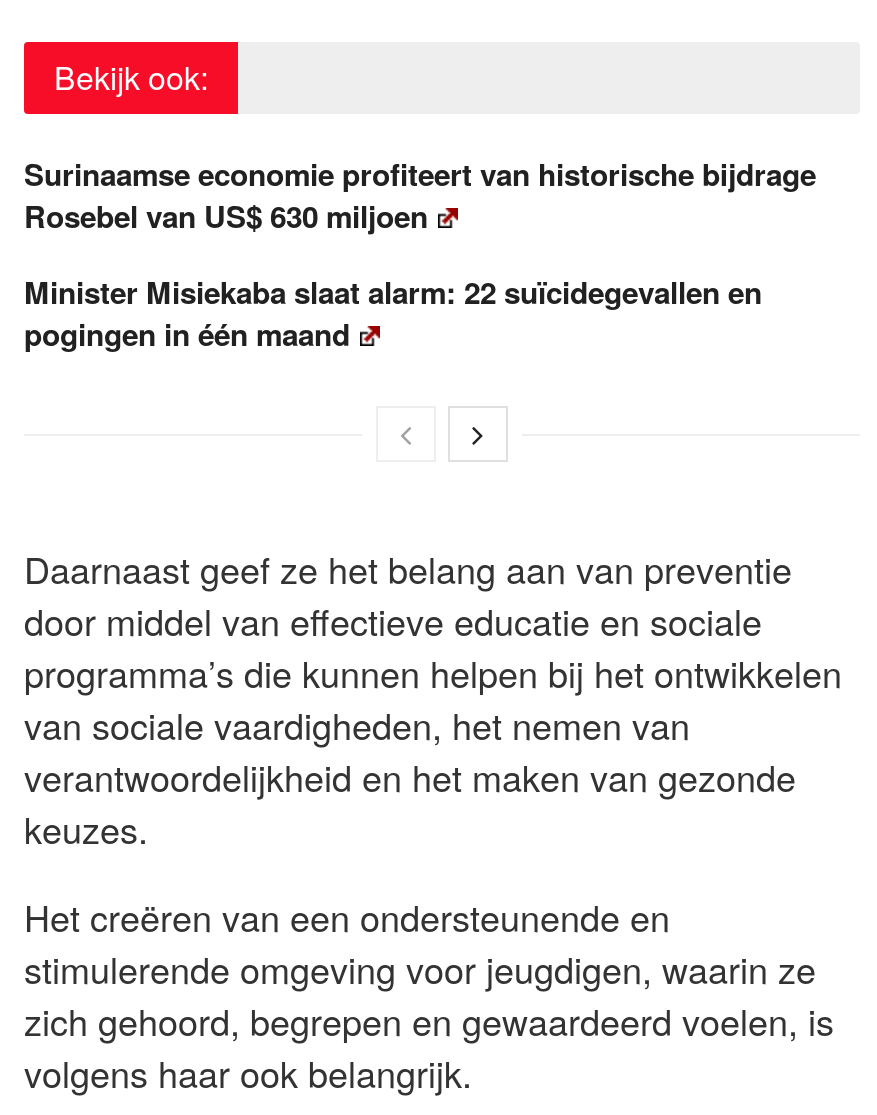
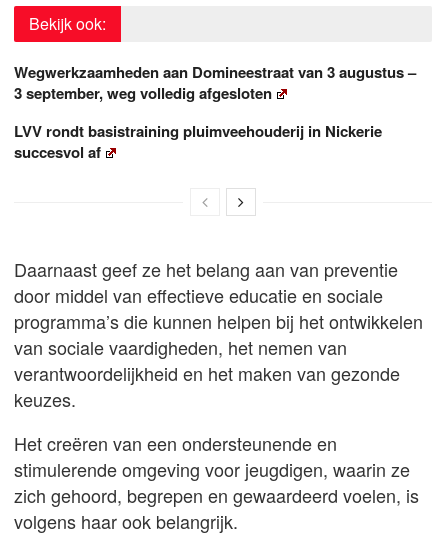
[24,153,816,239] Surinaamse economie profiteert van historische bijdrage | Rosebel van US$ 630 miljoen -> [14,61,416,104] Wegwerkzaamheden aan Domineestraat van 3 augustus – | 3 september, weg volledig afgesloten
[24,271,762,357] Minister Misiekaba slaat alarm: 22 suïcidegevallen en | pogingen in één maand -> [14,120,382,163] LVV rondt basistraining pluimveehouderij in Nickerie | succesvol af

